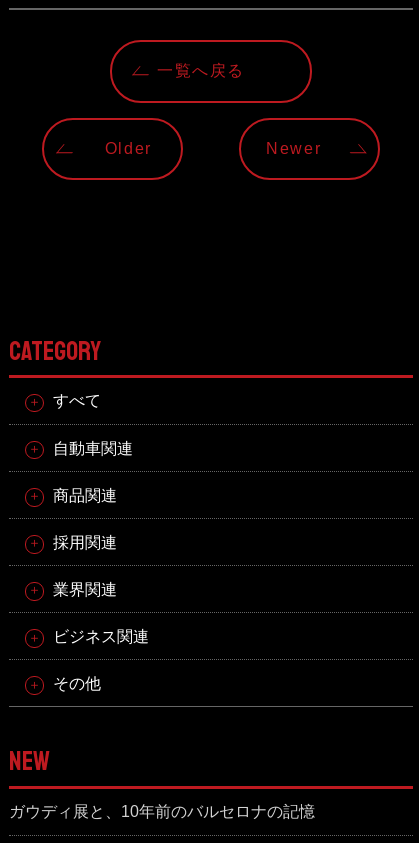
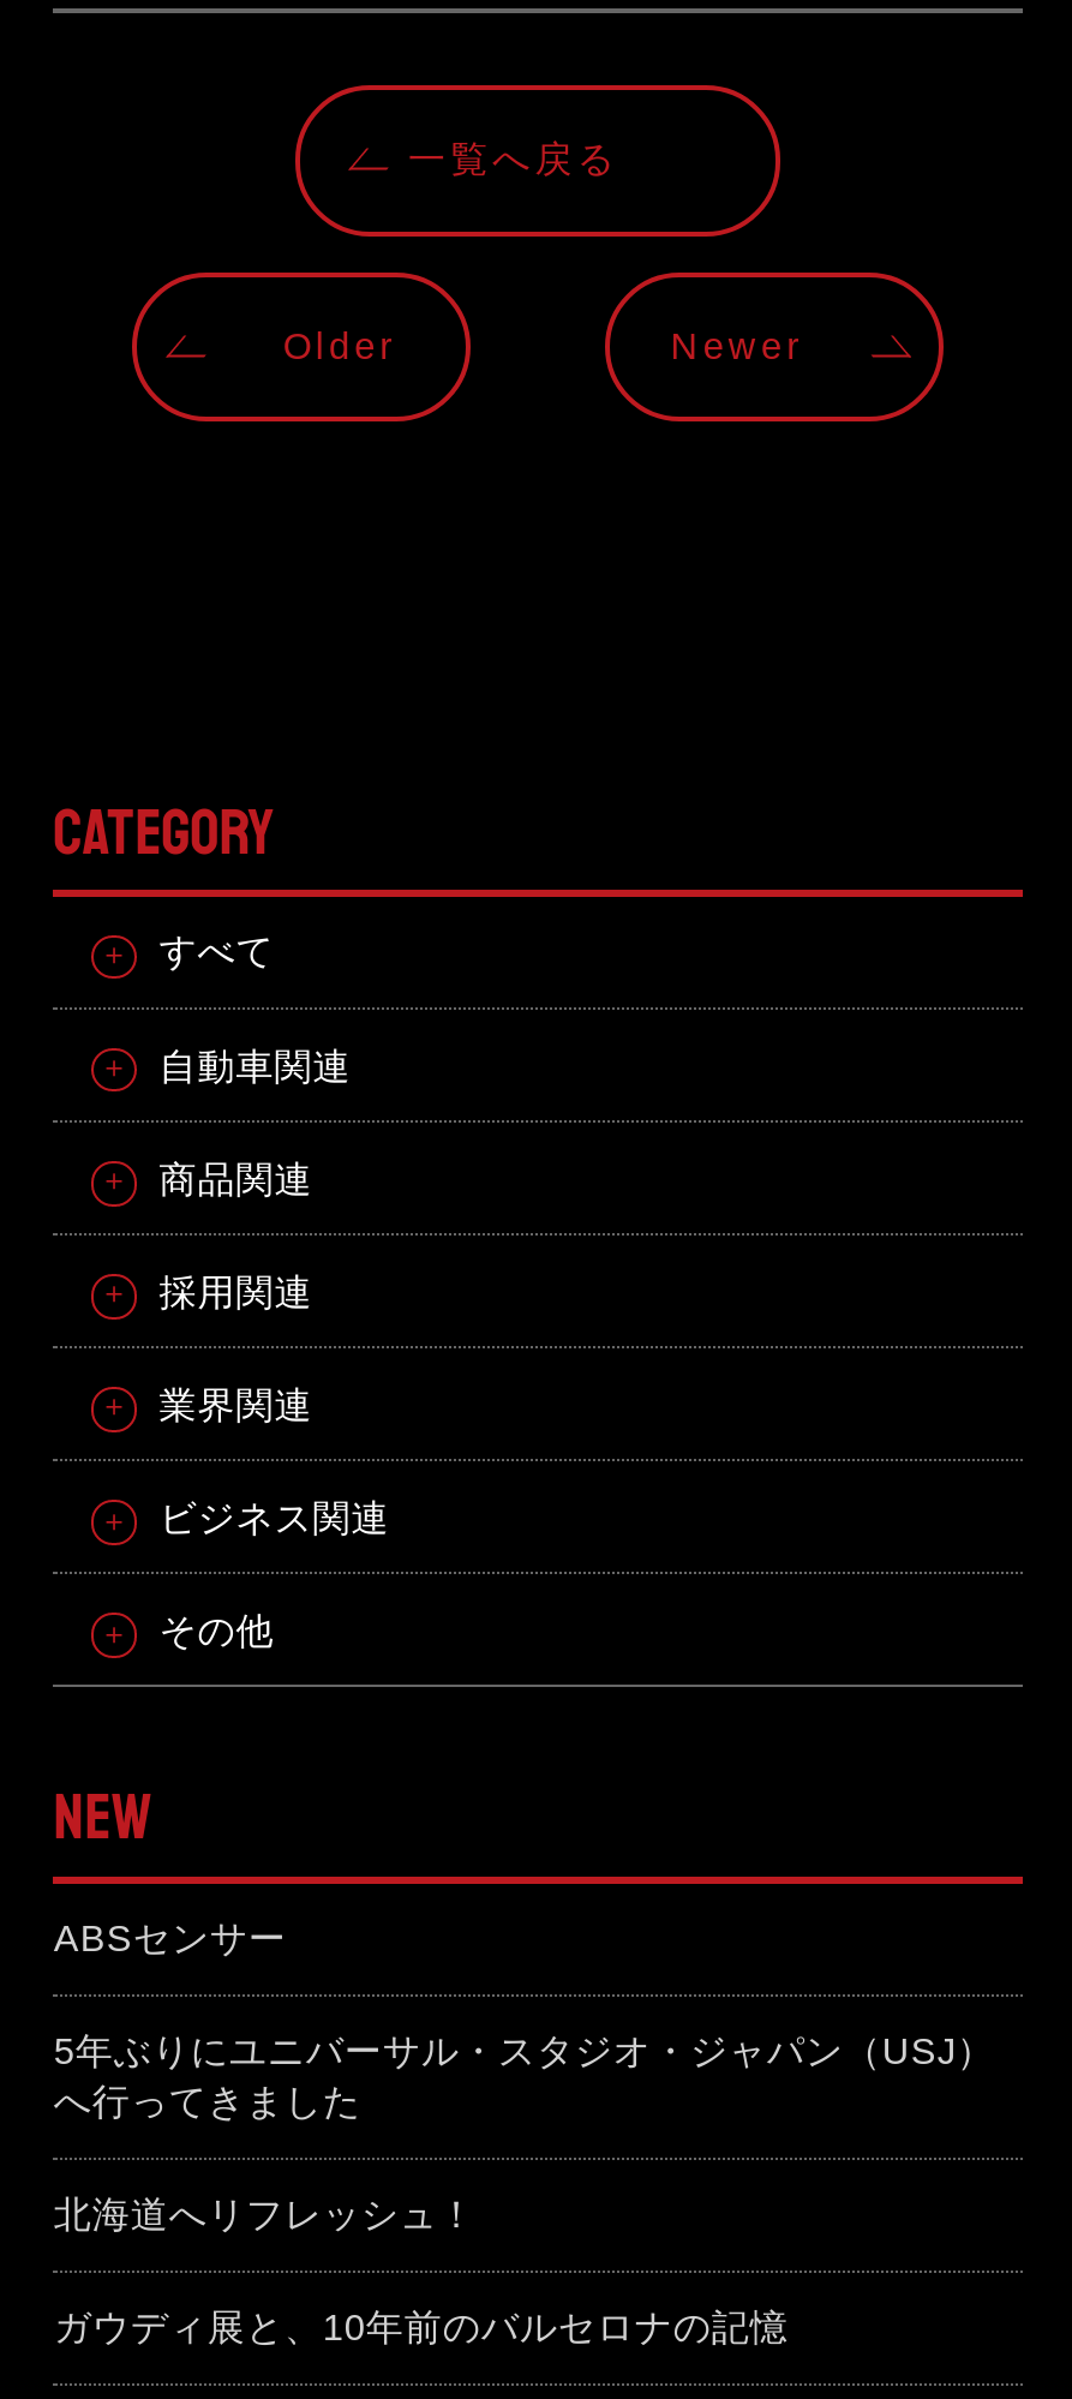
none -> [54,1918,995,2235] ABSセンサー | 5年ぶりにユニバーサル・スタジオ・ジャパン（USJ） | へ行ってきました | 北海道へリフレッシュ！

